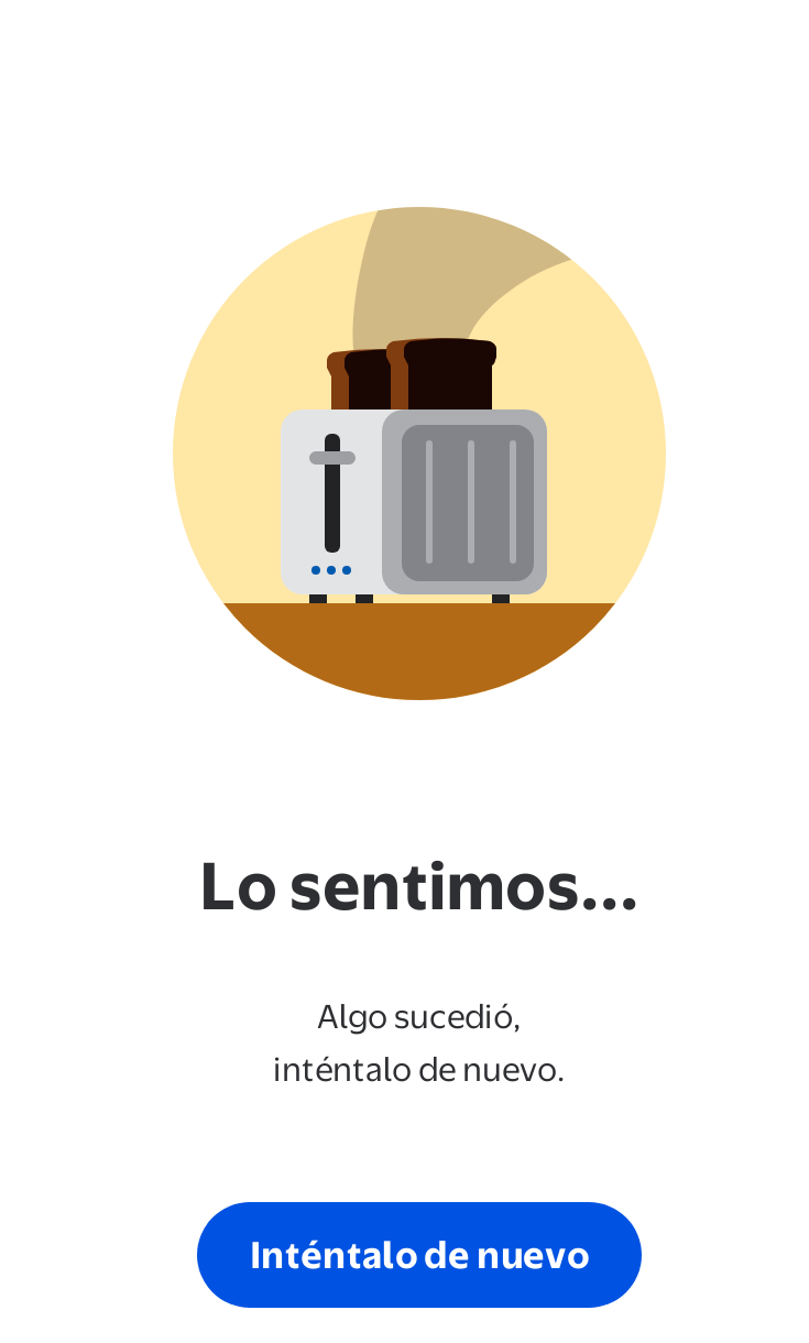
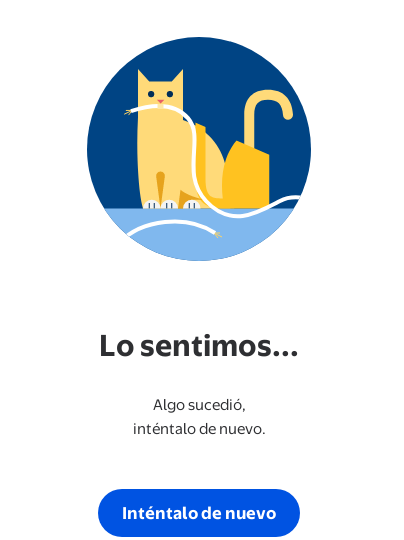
[173,207,666,702] [image] -> [86,36,312,262] [image]

